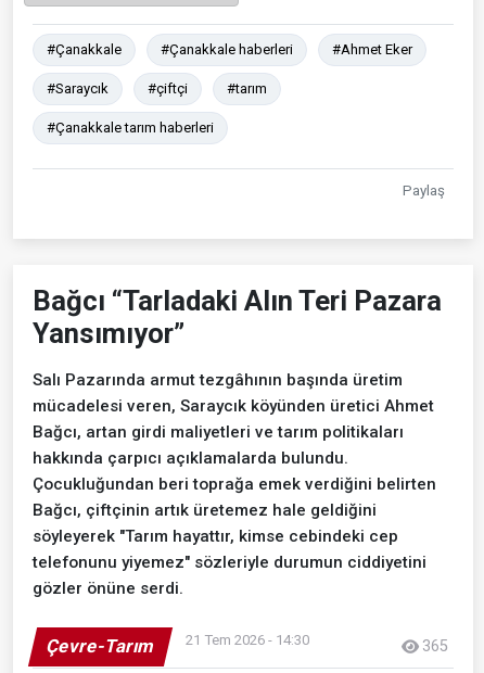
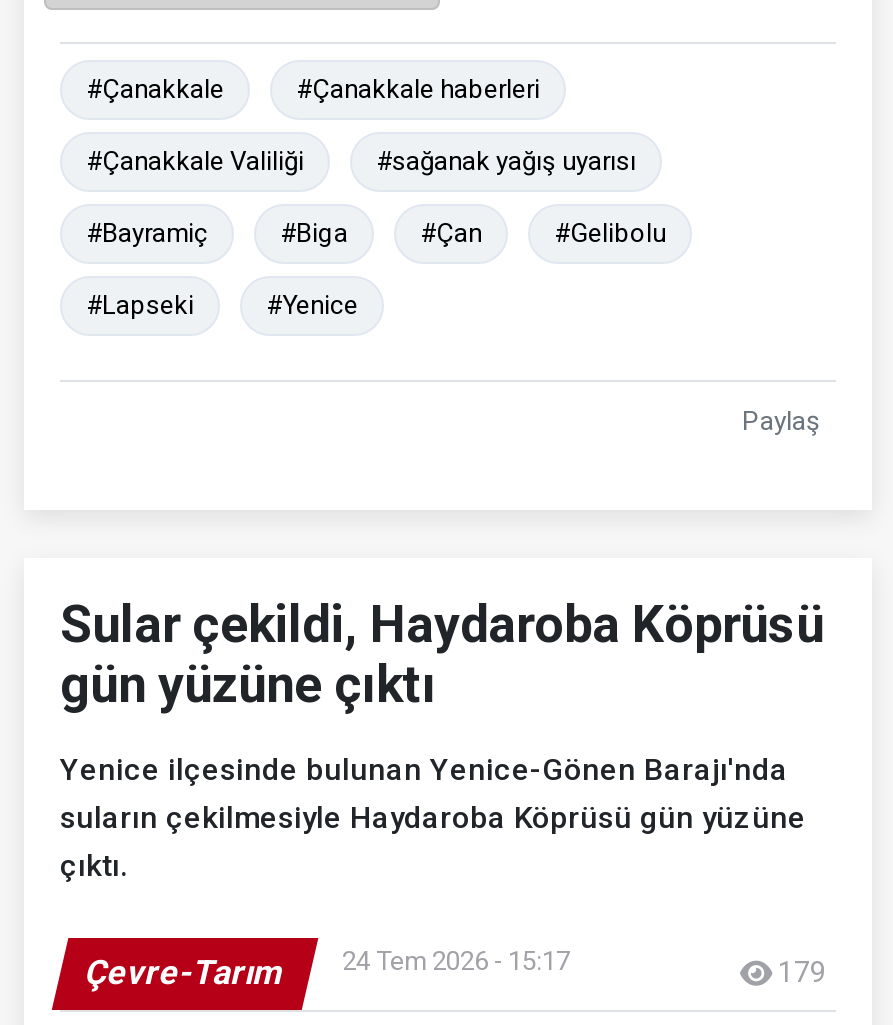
[332,41,412,58] #Ahmet Eker -> [86,146,636,176] #Çanakkale Valiliği | #sağanak yağış uyarısı
[47,81,267,97] #Saraycık | #çiftçi | #tarım -> [86,218,666,248] #Bayramiç | #Biga | #Çan | #Gelibolu
[47,120,214,136] #Çanakkale tarım haberleri -> [86,290,358,320] #Lapseki | #Yenice
moved [403,183,445,199] -> [742,406,820,436]: Paylaş
[33,285,442,350] Bağcı “Tarladaki Alın Teri Pazara | Yansımıyor” -> [60,594,824,714] Sular çekildi, Haydaroba Köprüsü | gün yüzüne çıktı
[33,370,436,598] Salı Pazarında armut tezgâhının başında üretim | mücadelesi veren, Saraycık köyünden üretici Ahmet | Bağcı, artan girdi maliyetleri ve tarım politikaları | hakkında çarpıcı açıklamalarda bulundu. | Çocukluğundan beri toprağa emek verdiğini belirten | Bağcı, çiftçinin artık üretemez hale geldiğini | söyleyerek "Tarım hayattır, kimse cebindeki cep | telefonunu yiyemez" sözleriyle durumun ciddiyetini | gözler önüne serdi. -> [60,752,806,884] Yenice ilçesinde bulunan Yenice-Gönen Barajı'nda | suların çekilmesiyle Haydaroba Köprüsü gün yüzüne | çıktı.
[186,632,448,656] 21 Tem 2026 - 14:30 | 365 -> [342,946,826,990] 24 Tem 2026 - 15:17 | 179

